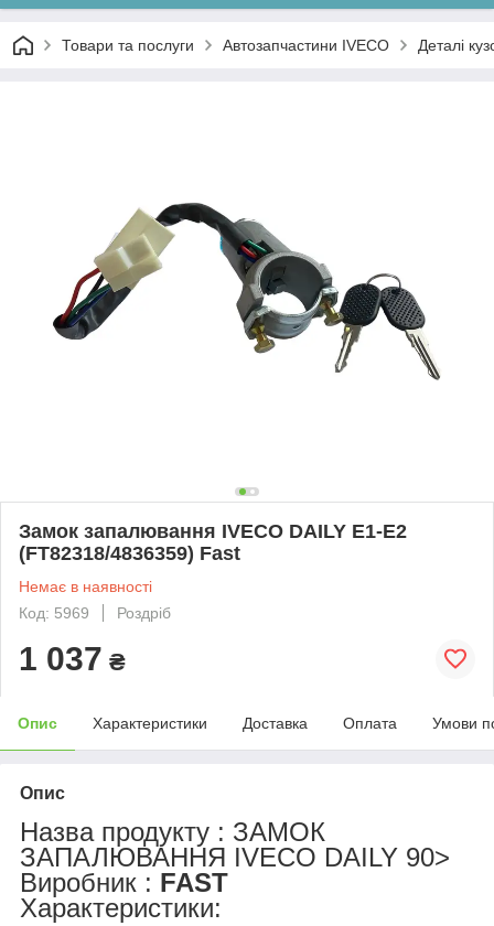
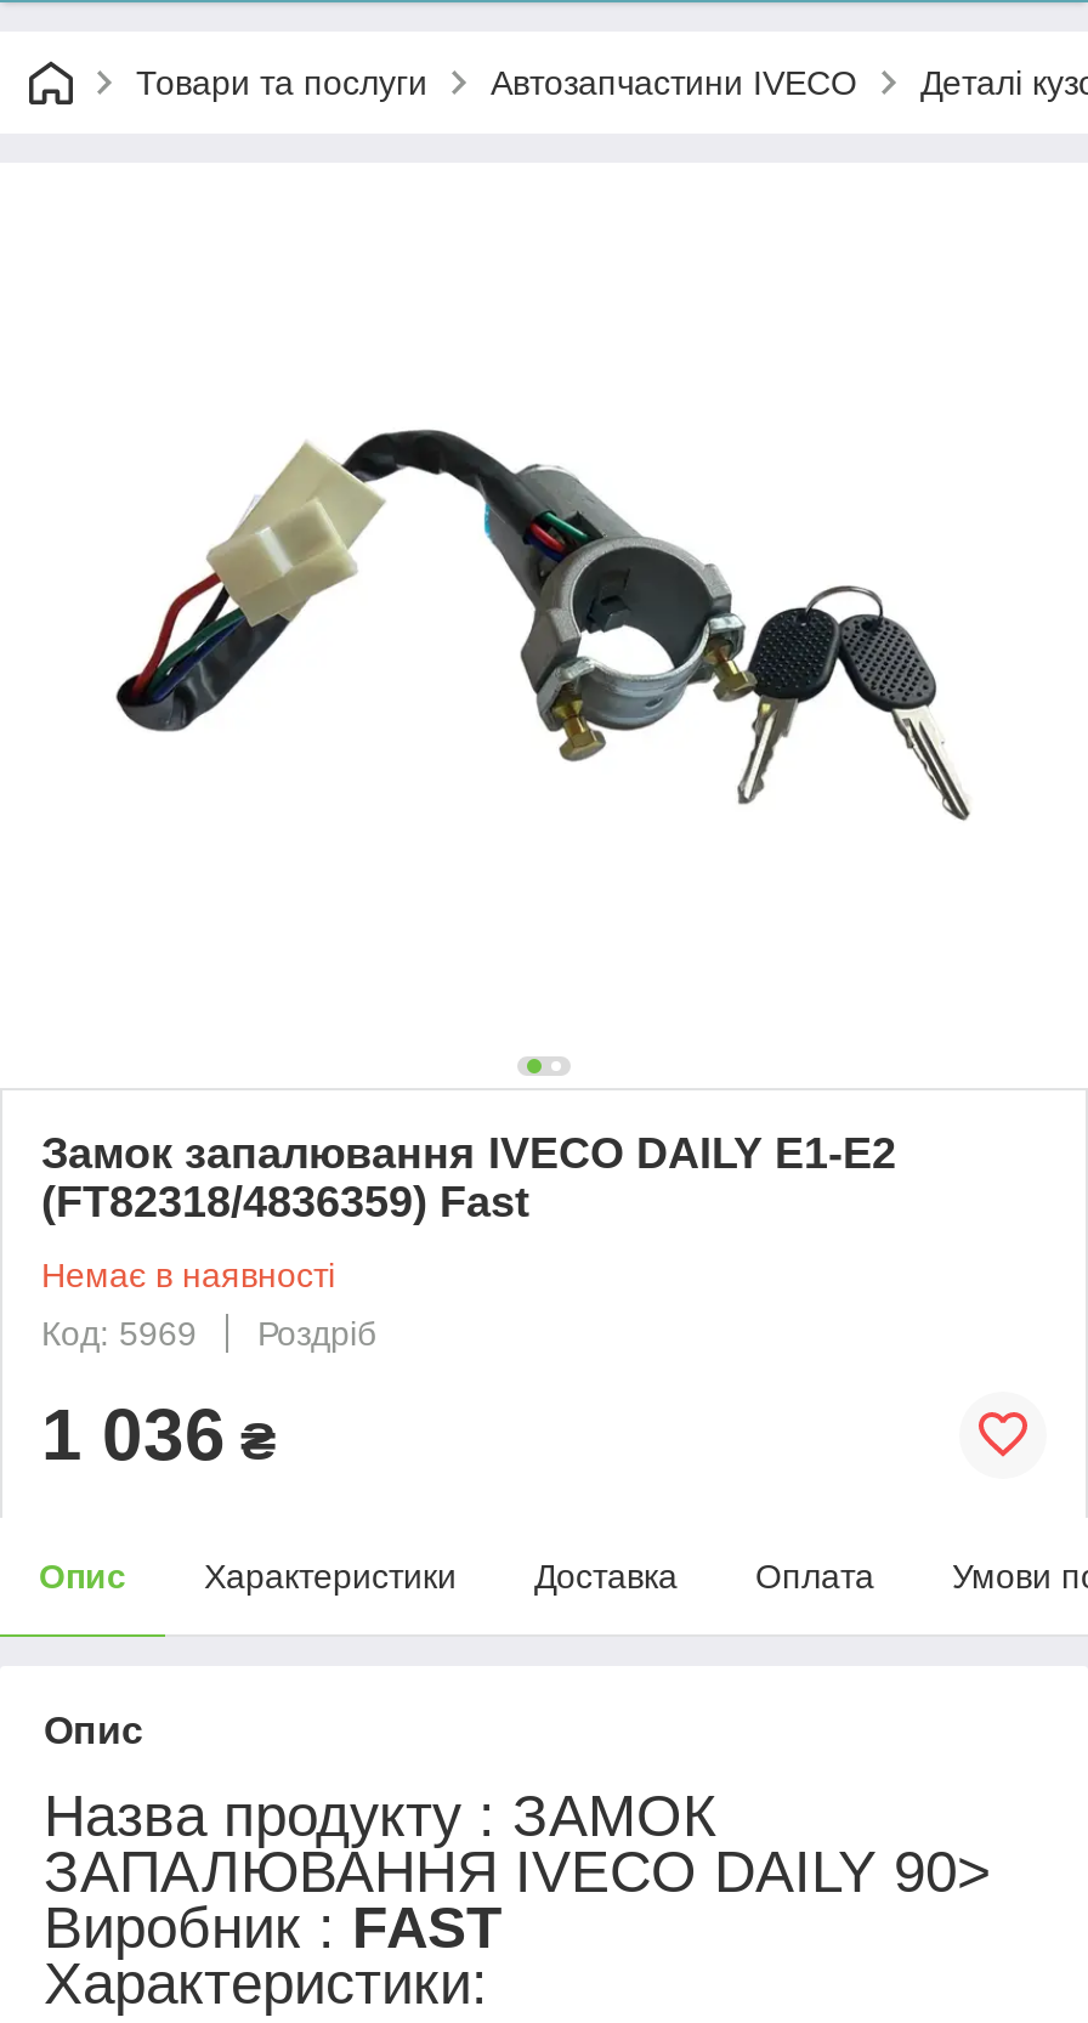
[19,640,126,677] 1 037 ₴ -> [41,1394,277,1474] 1 036 ₴

